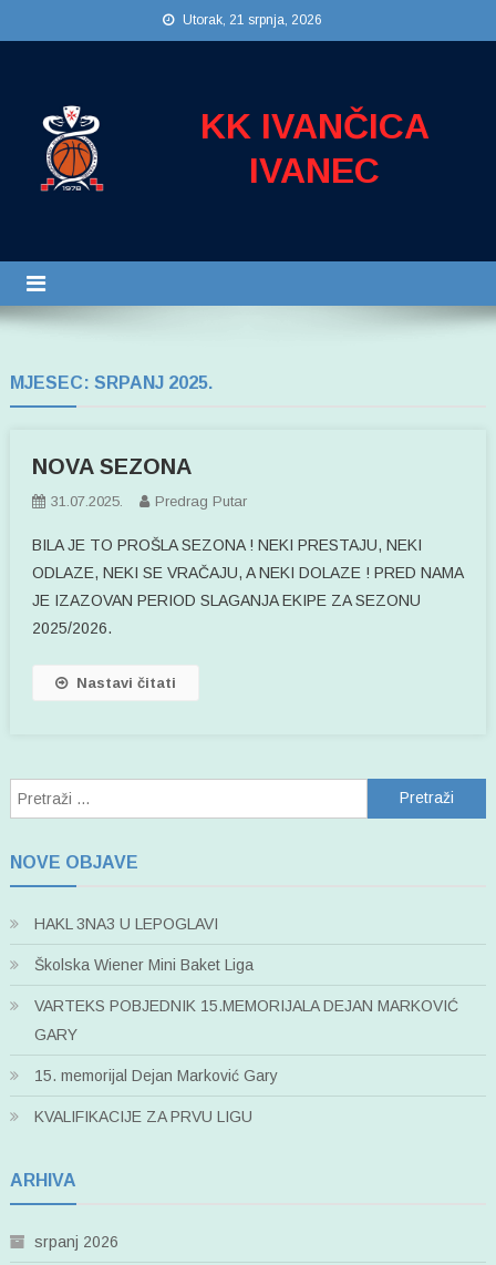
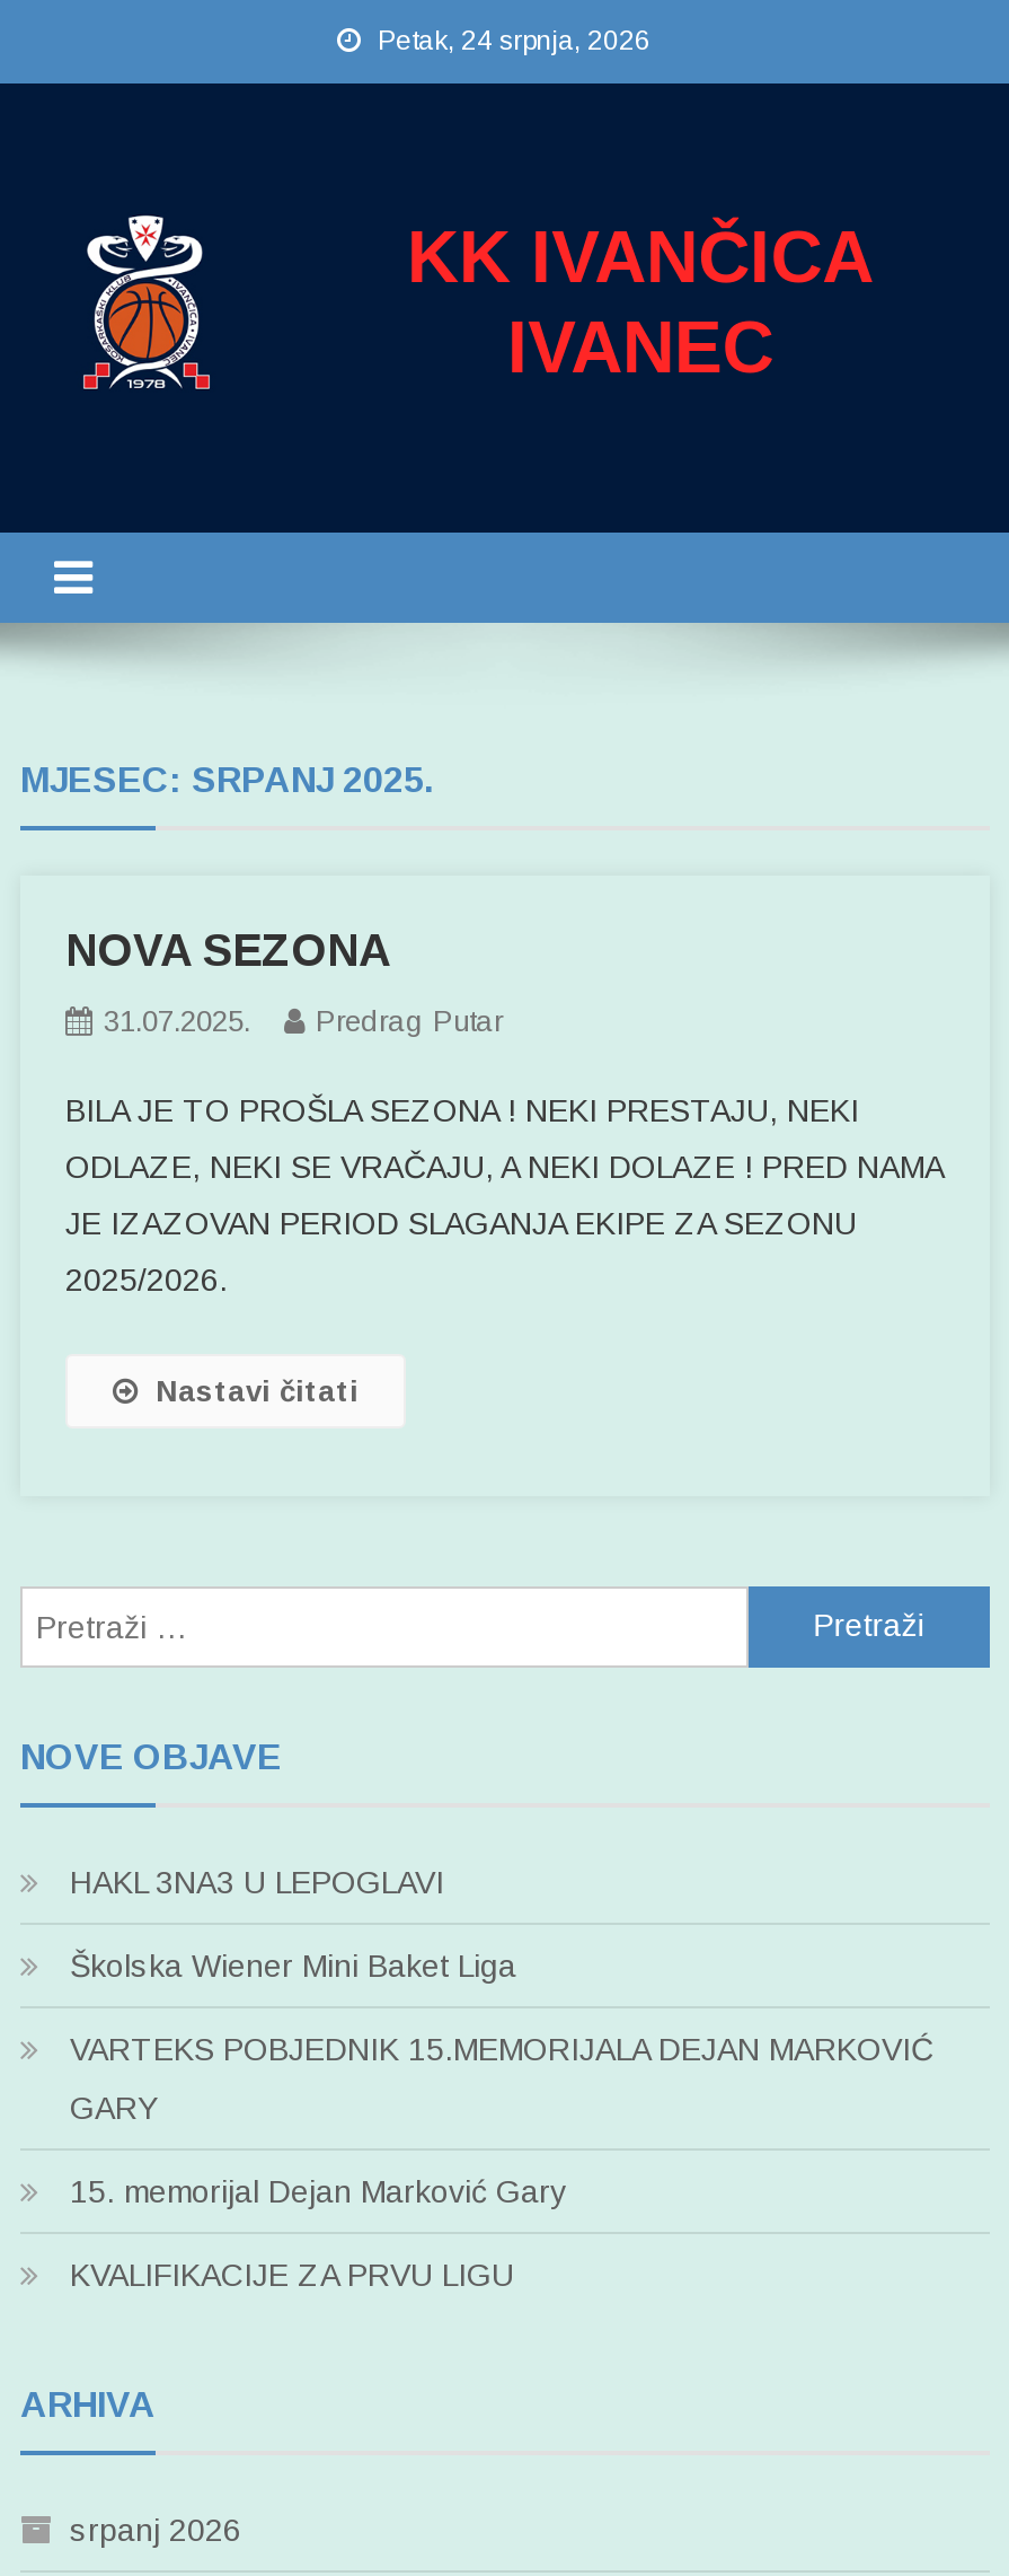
[183,12,322,28] Utorak, 21 srpnja, 2026 -> [378,25,650,56] Petak, 24 srpnja, 2026

